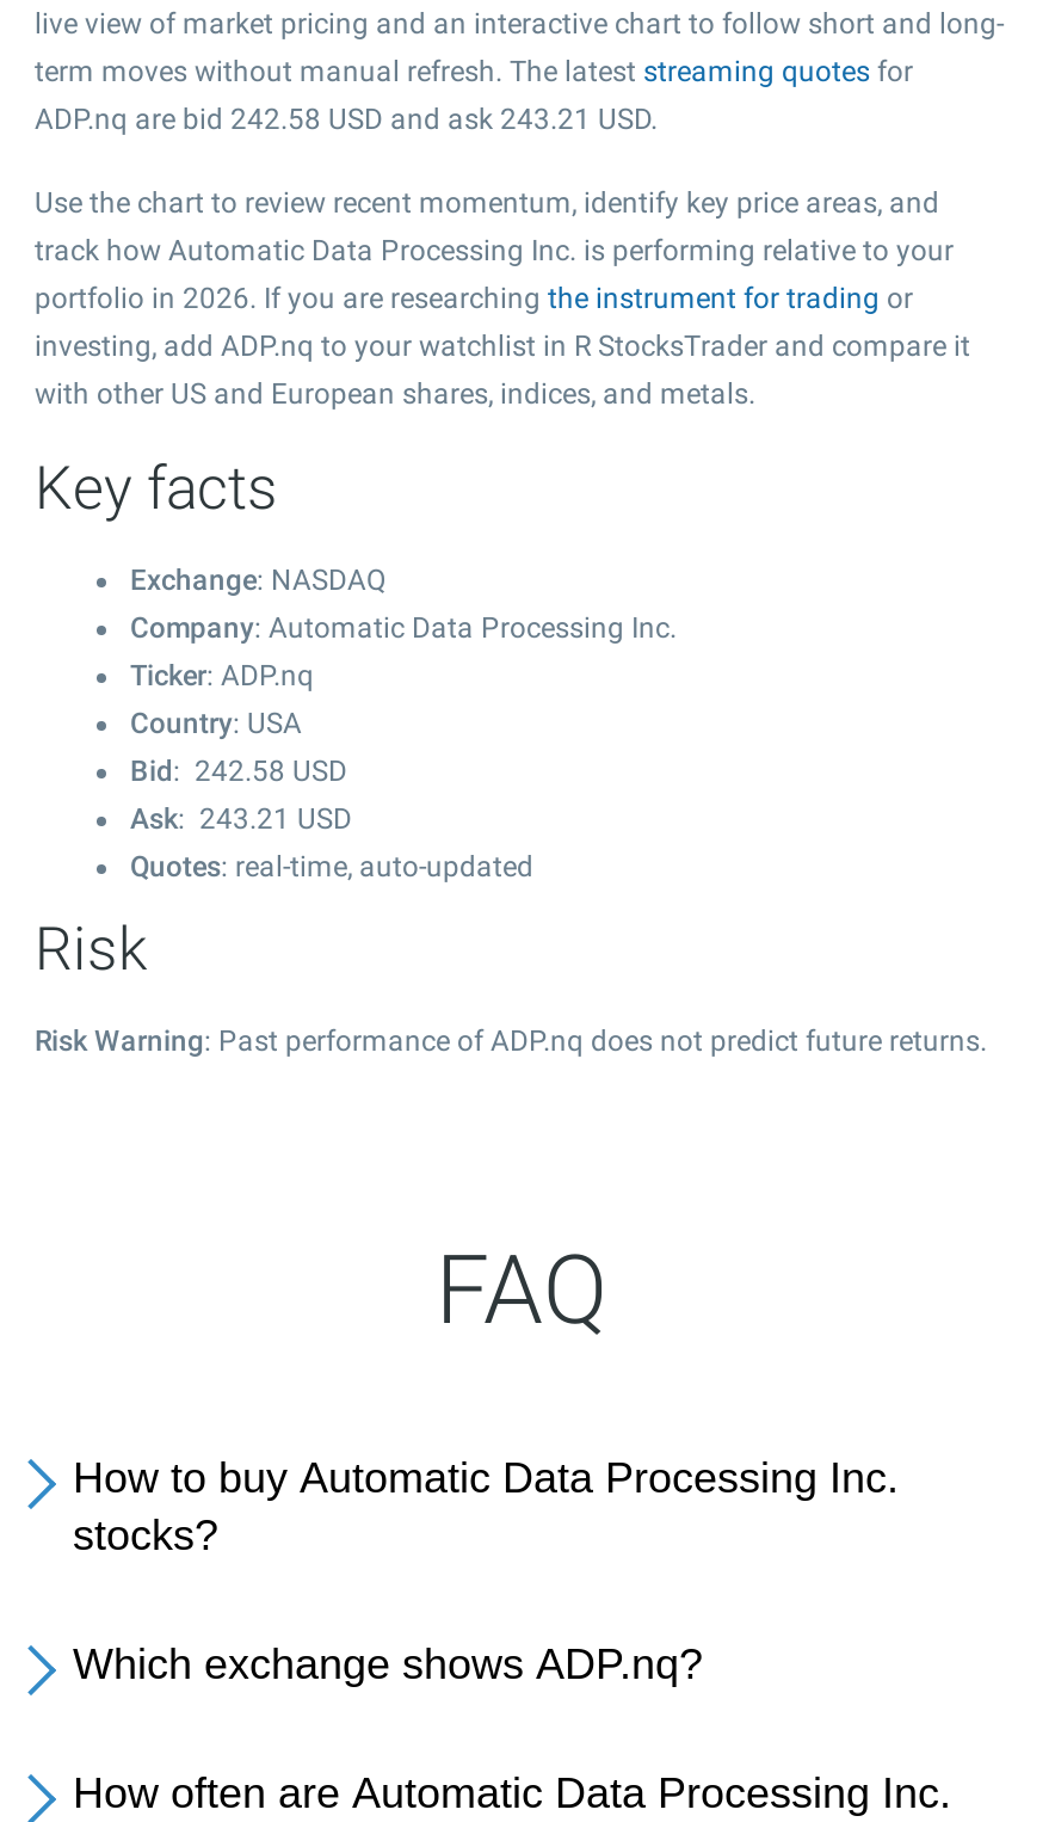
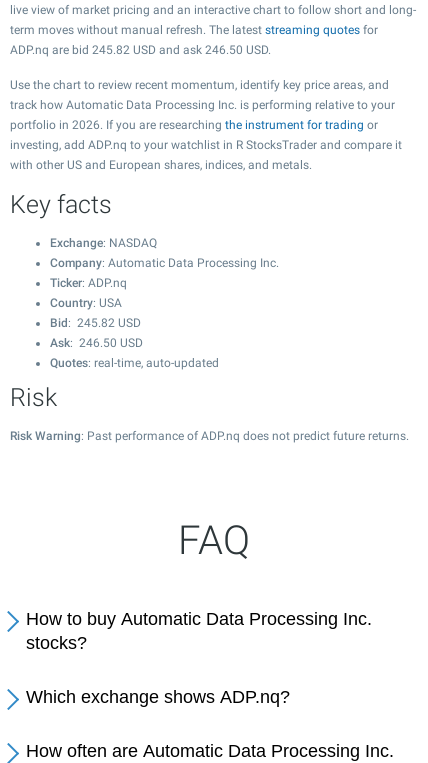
[35,103,658,136] ADP.nq are bid 242.58 USD and ask 243.21 USD. -> [10,43,271,57] ADP.nq are bid 245.82 USD and ask 246.50 USD.
[130,755,347,788] Bid: 242.58 USD -> [50,316,141,330] Bid: 245.82 USD
[130,802,352,836] Ask: 243.21 USD -> [50,336,143,350] Ask: 246.50 USD

